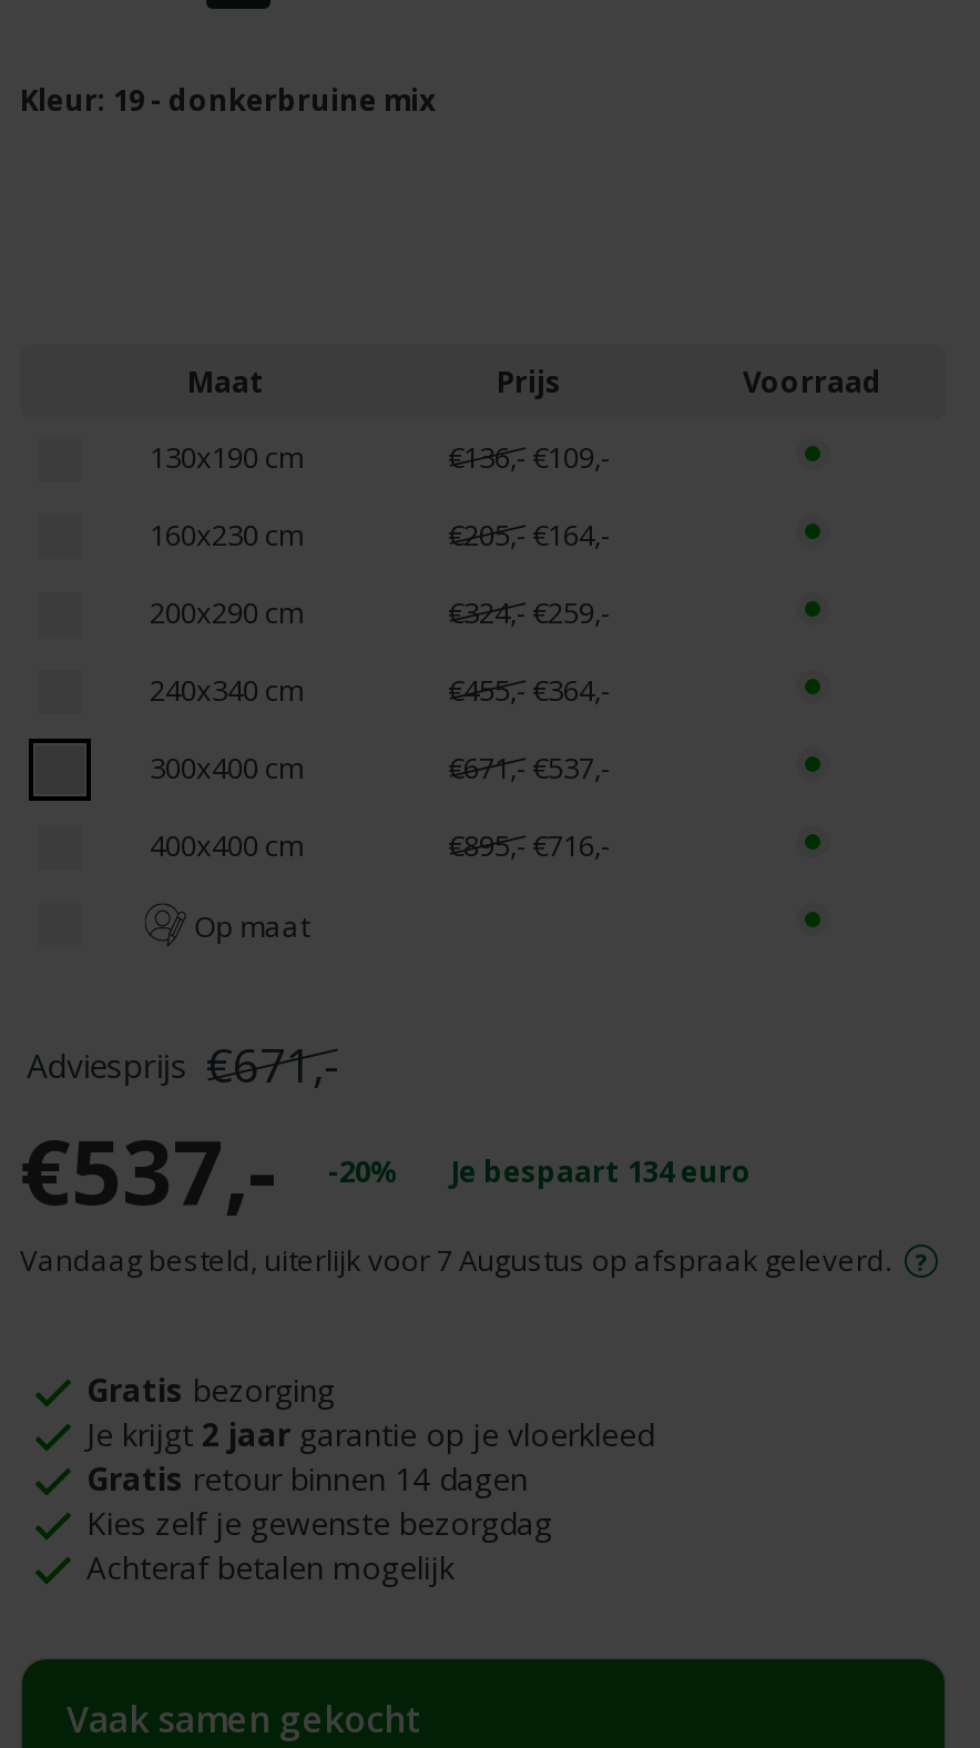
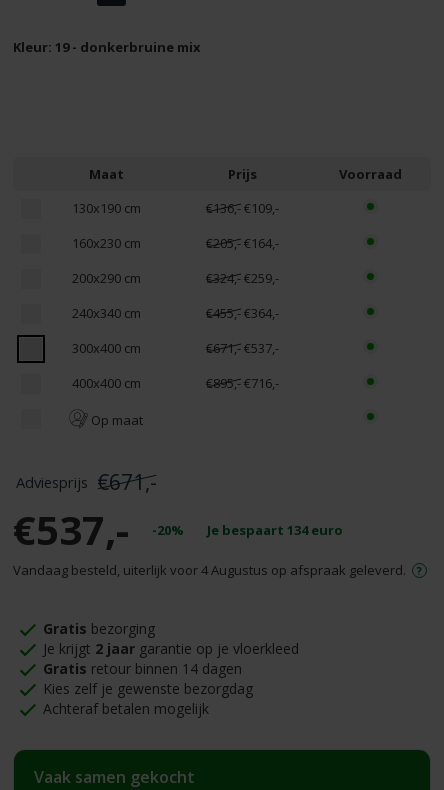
[20,1240,898,1280] Vandaag besteld, uiterlijk voor 7 Augustus op afspraak geleverd. -> [13,561,409,579] Vandaag besteld, uiterlijk voor 4 Augustus op afspraak geleverd.

